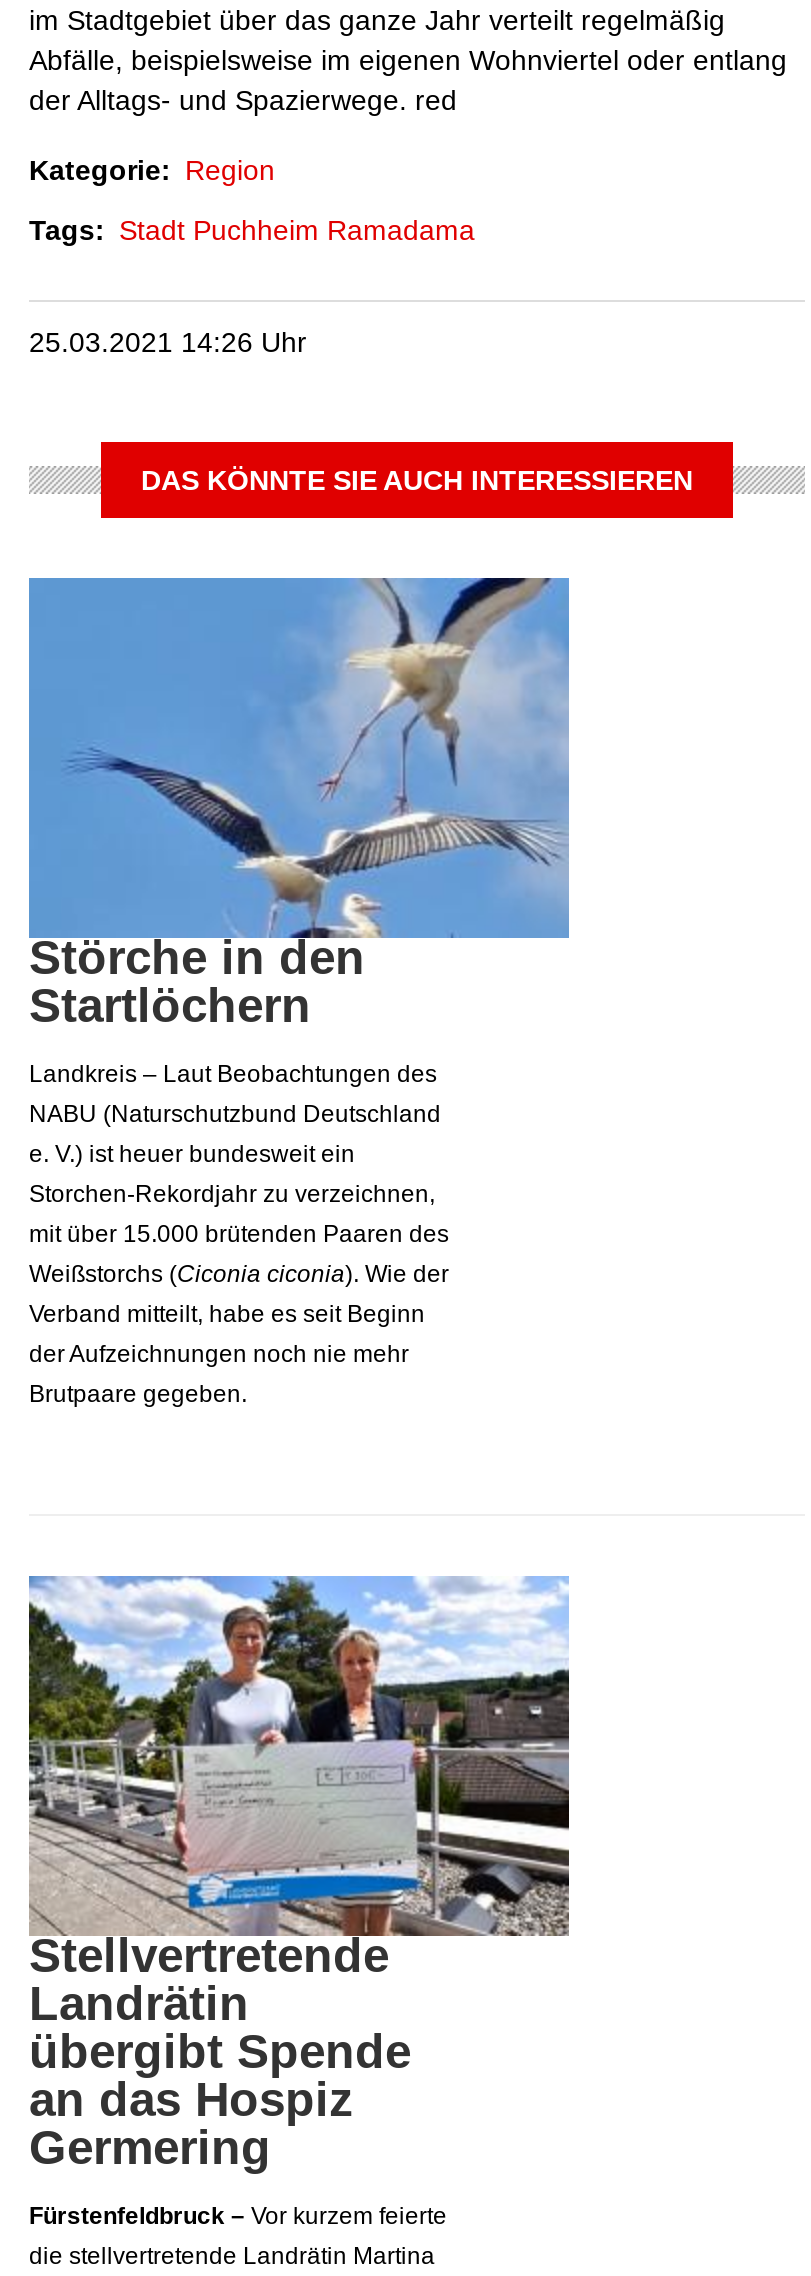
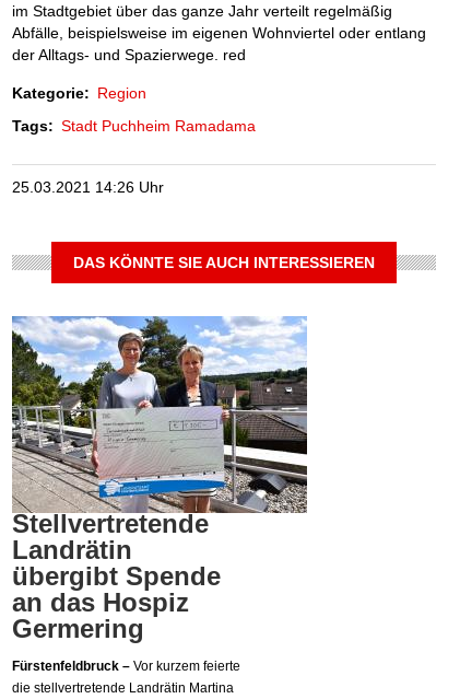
[27,576,571,1408] [image] | Störche in den | Startlöchern | Landkreis – Laut Beobachtungen des | NABU (Naturschutzbund Deutschland | e. V.) ist heuer bundesweit ein | Storchen-Rekordjahr zu verzeichnen, | mit über 15.000 brütenden Paaren des | Weißstorchs (Ciconia ciconia). Wie der | Verband mitteilt, habe es seit Beginn | der Aufzeichnungen noch nie mehr | Brutpaare gegeben. -> none

